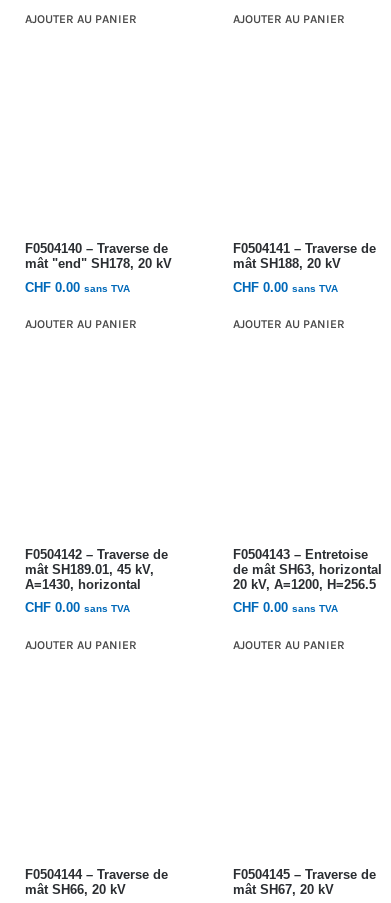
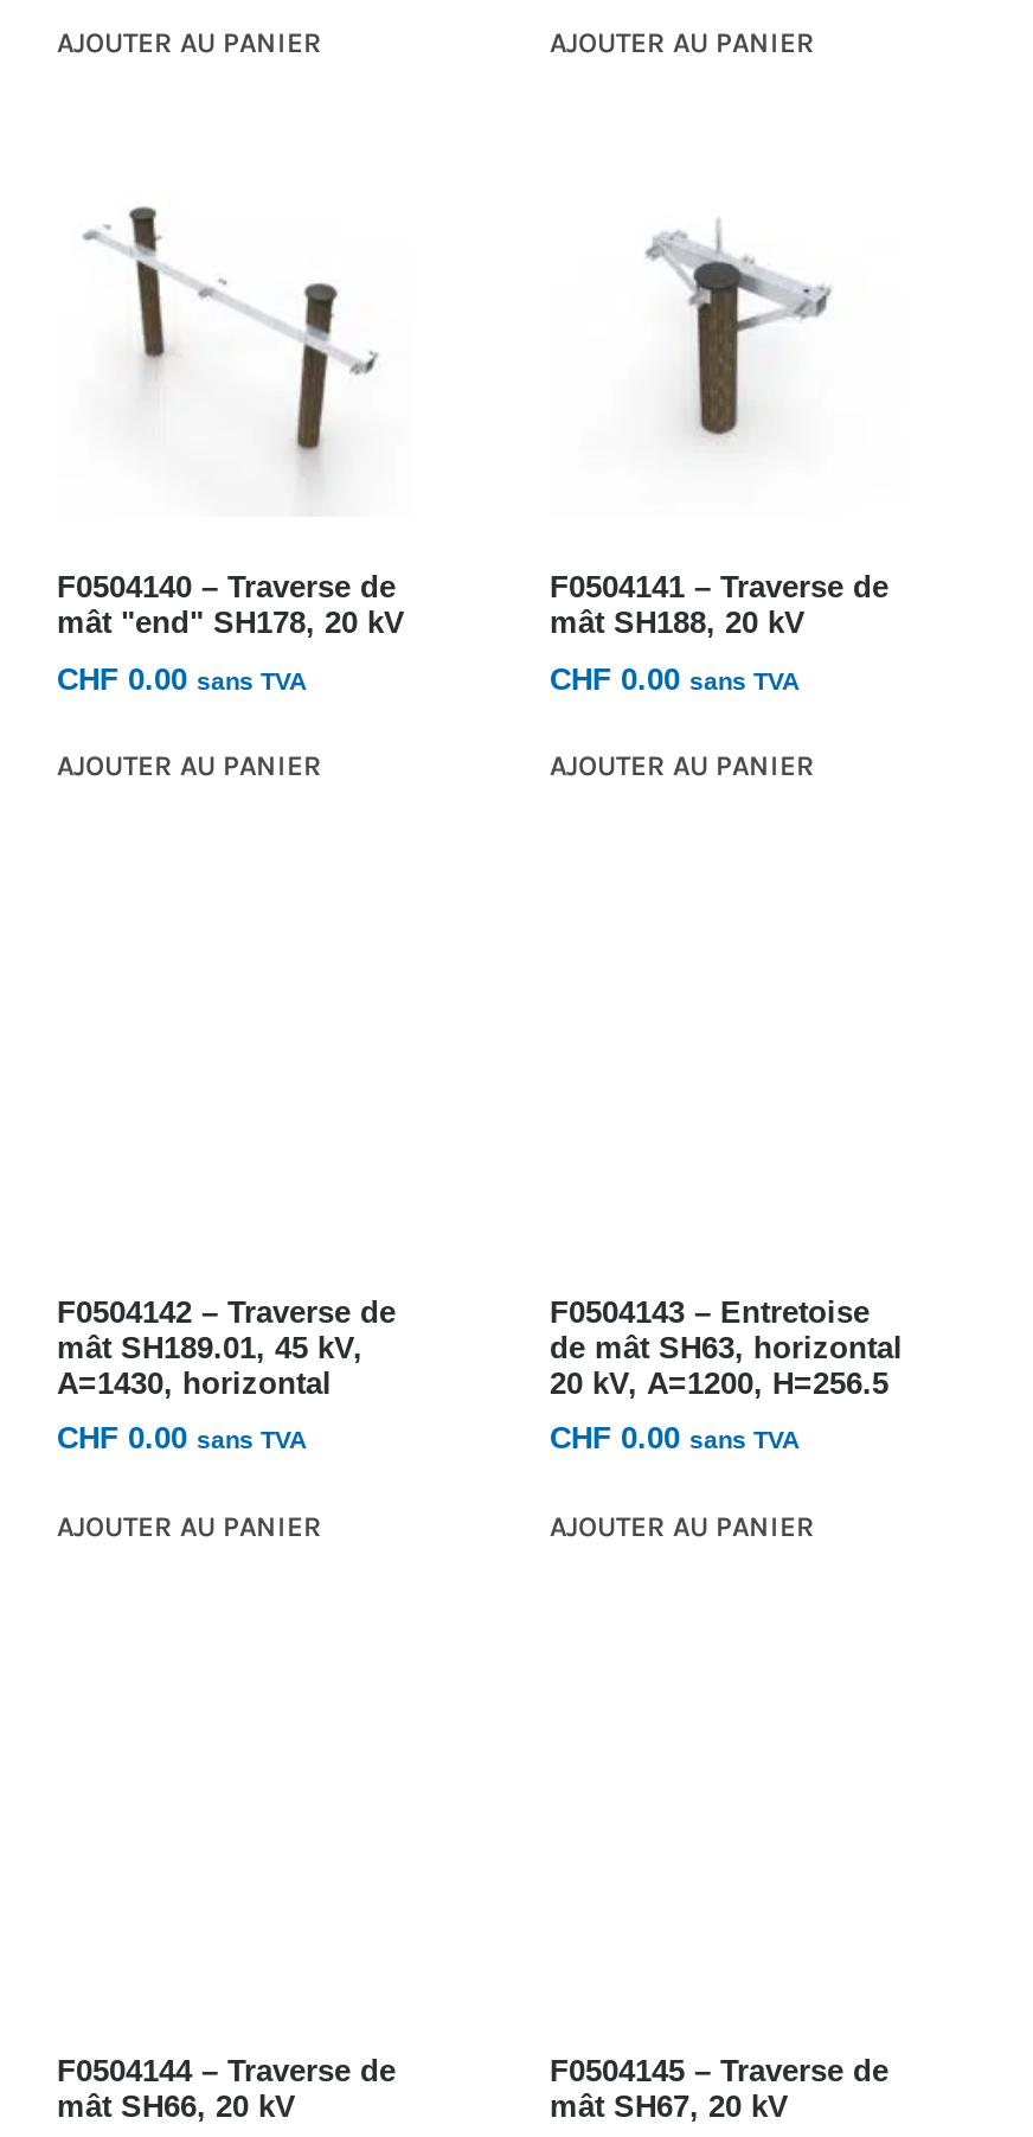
none -> [81,204,379,512] [image]
none -> [644,218,834,450] [image]

